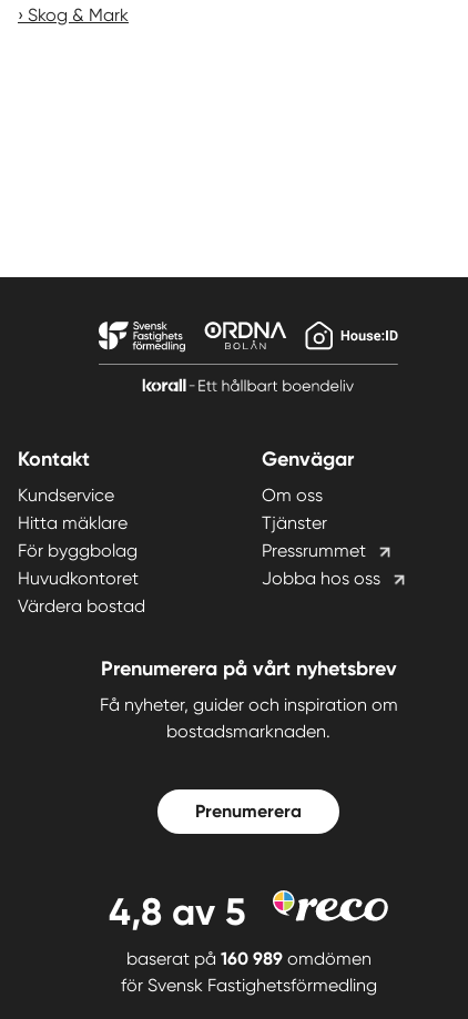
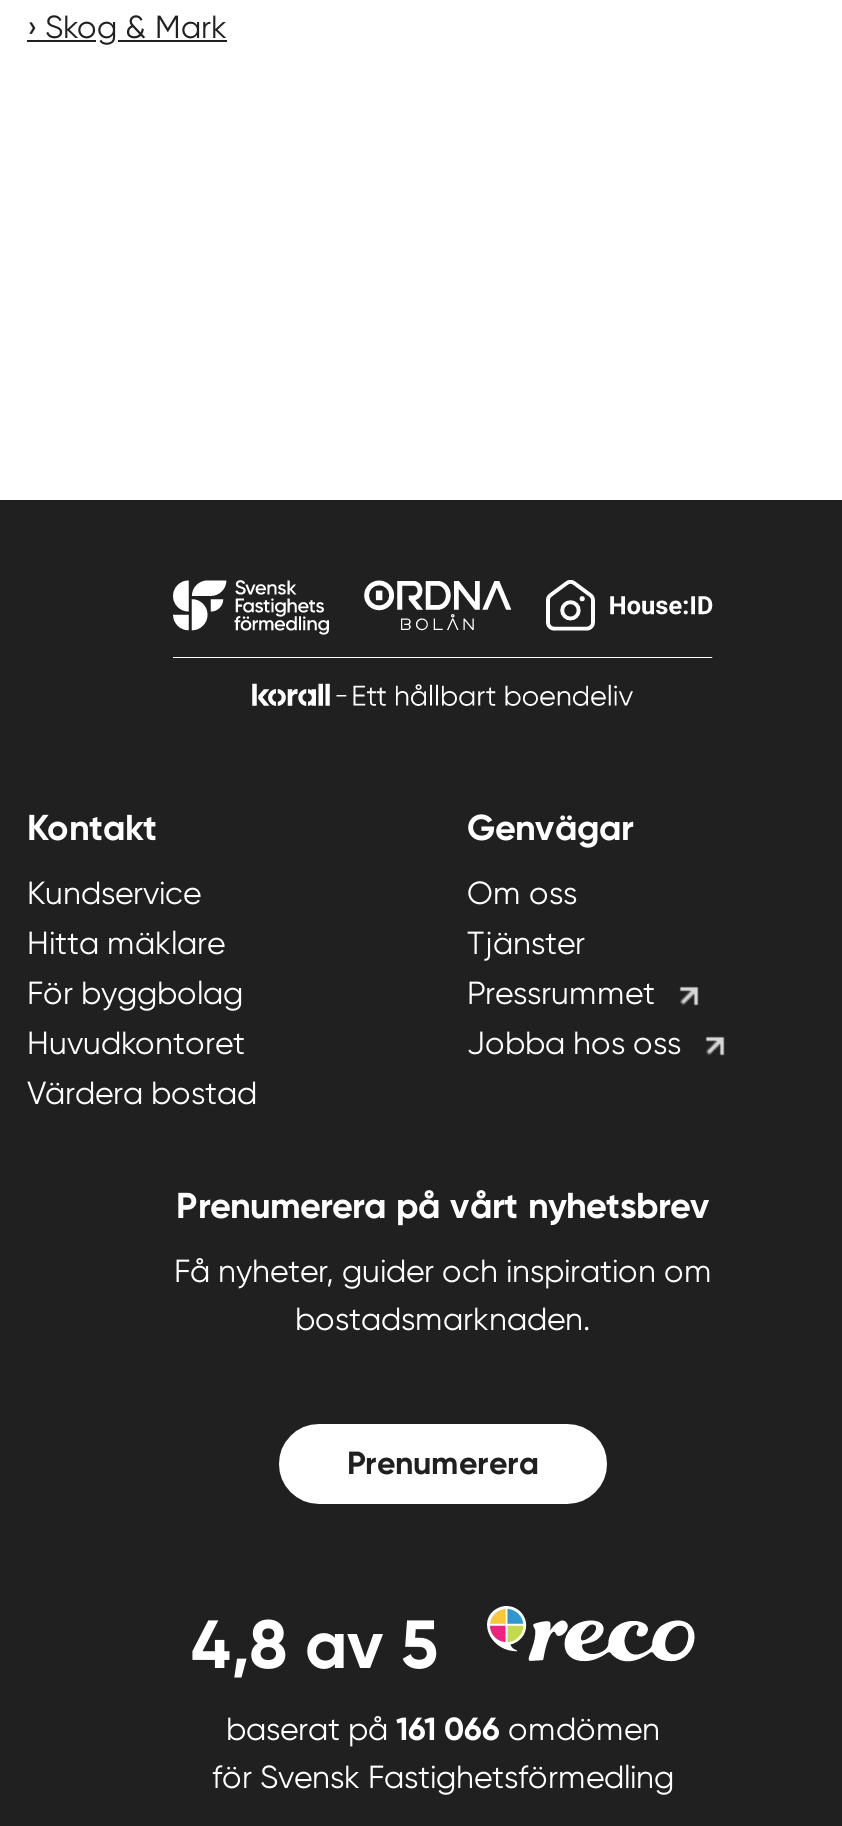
[126,948,371,969] baserat på 160 989 omdömen -> [226,1710,660,1748] baserat på 161 066 omdömen

